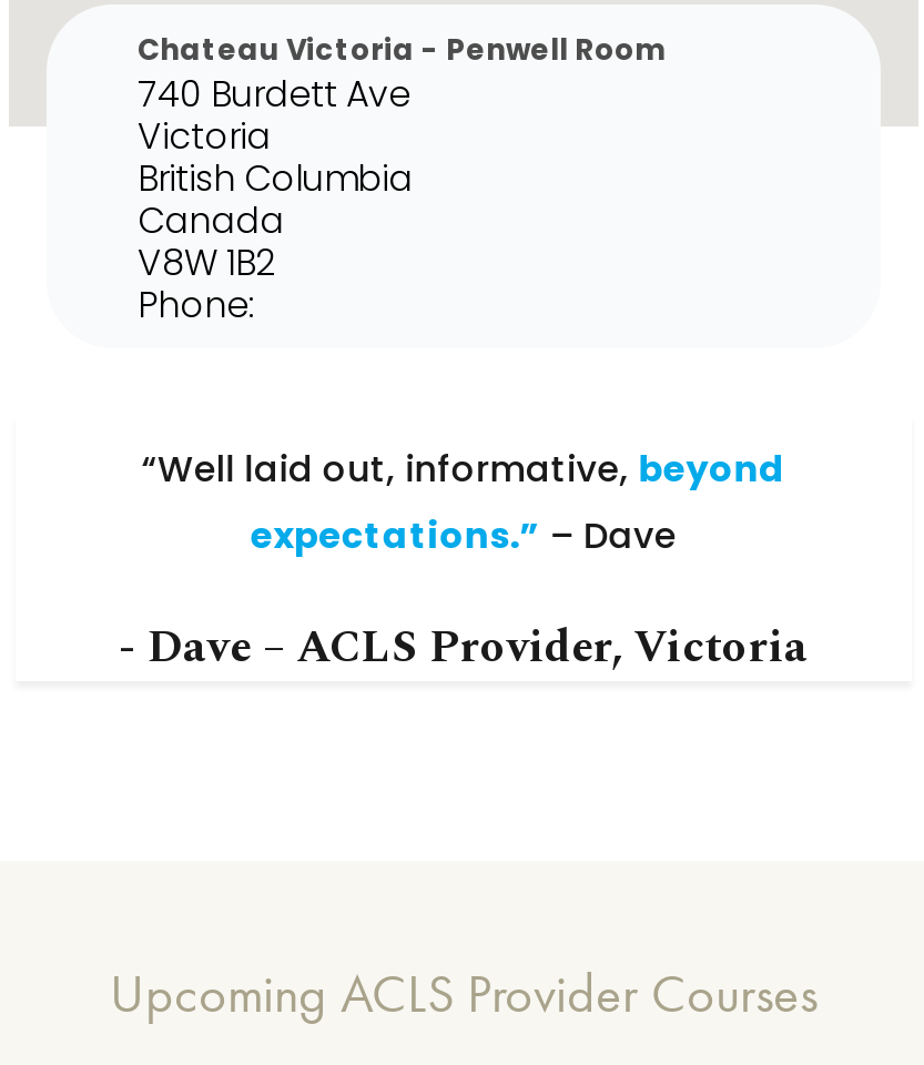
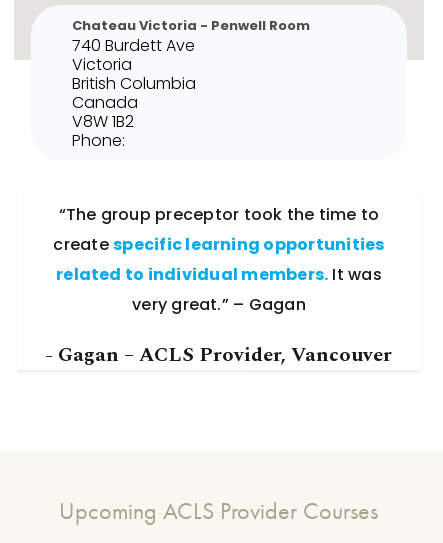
[142,444,786,562] “Well laid out, informative, beyond | expectations.” – Dave -> [53,203,385,316] “The group preceptor took the time to | create specific learning opportunities | related to individual members. It was | very great.” – Gagan
[119,615,809,682] - Dave – ACLS Provider, Victoria -> [45,340,392,370] - Gagan – ACLS Provider, Vancouver

